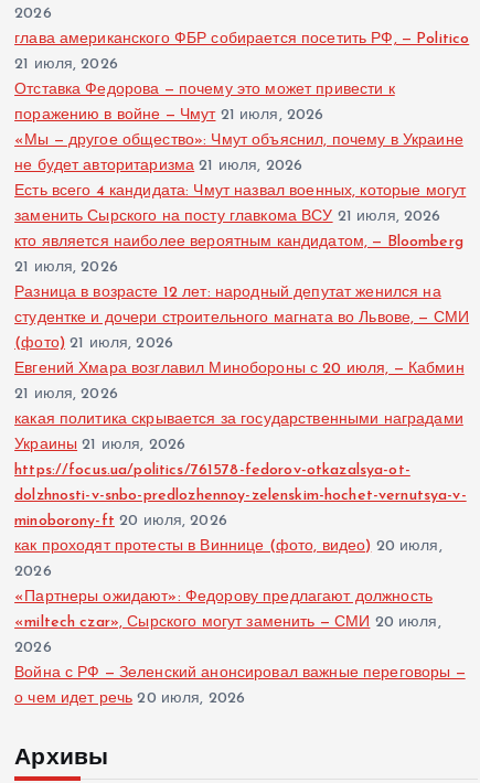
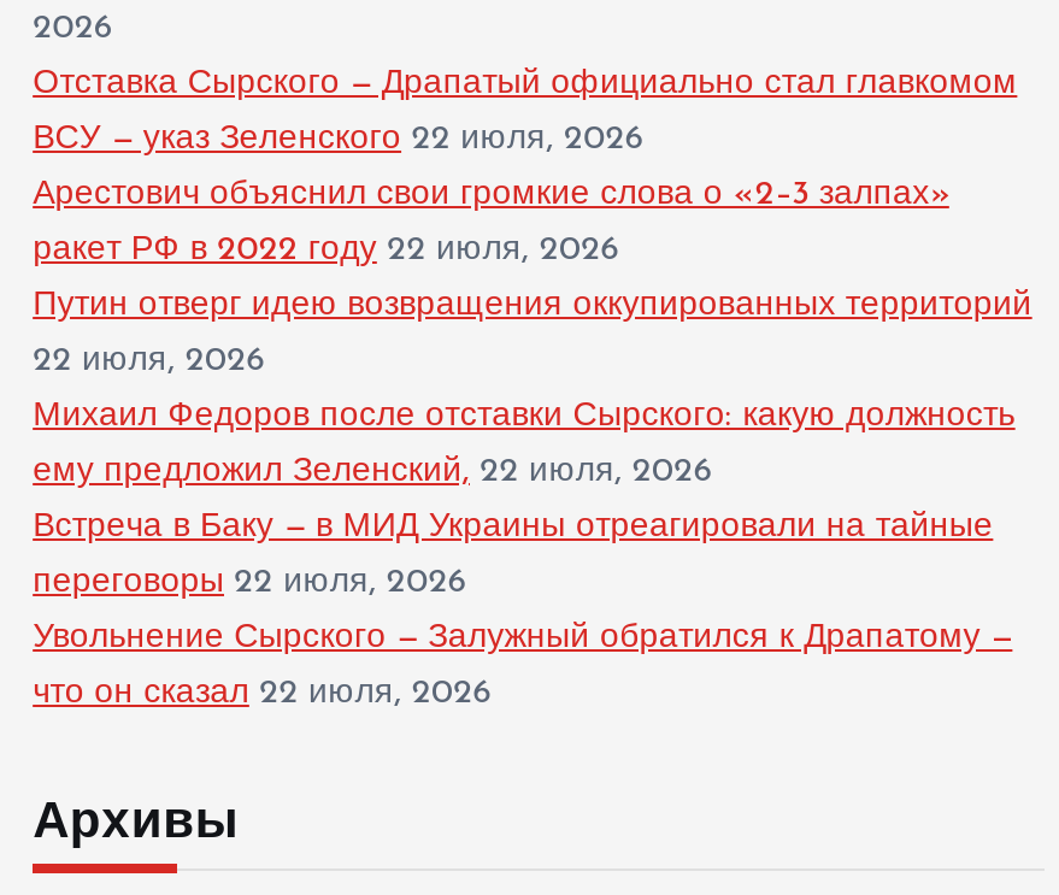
[14,31,469,707] глава американского ФБР собирается посетить РФ, — Politico | 21 июля, 2026 | Отставка Федорова — почему это может привести к | поражению в войне — Чмут 21 июля, 2026 | «Мы — другое общество»: Чмут объяснил, почему в Украине | не будет авторитаризма 21 июля, 2026 | Есть всего 4 кандидата: Чмут назвал военных, которые могут | заменить Сырского на посту главкома ВСУ 21 июля, 2026 | кто является наиболее вероятным кандидатом, — Bloomberg | 21 июля, 2026 | Разница в возрасте 12 лет: народный депутат женился на | студентке и дочери строительного магната во Львове, — СМИ | (фото) 21 июля, 2026 | Евгений Хмара возглавил Минобороны с 20 июля, — Кабмин | 21 июля, 2026 | какая политика скрывается за государственными наградами | Украины 21 июля, 2026 | https://focus.ua/politics/761578-fedorov-otkazalsya-ot- | dolzhnosti-v-snbo-predlozhennoy-zelenskim-hochet-vernutsya-v- | minoborony-ft 20 июля, 2026 | как проходят протесты в Виннице (фото, видео) 20 июля, | 2026 | «Партнеры ожидают»: Федорову предлагают должность | «miltech czar», Сырского могут заменить — СМИ 20 июля, | 2026 | Война с РФ — Зеленский анонсировал важные переговоры — | о чем идет речь 20 июля, 2026 -> [33,66,1032,712] Отставка Сырского — Драпатый официально стал главкомом | ВСУ — указ Зеленского 22 июля, 2026 | Арестович объяснил свои громкие слова о «2–3 залпах» | ракет РФ в 2022 году 22 июля, 2026 | Путин отверг идею возвращения оккупированных территорий | 22 июля, 2026 | Михаил Федоров после отставки Сырского: какую должность | ему предложил Зеленский, 22 июля, 2026 | Встреча в Баку — в МИД Украины отреагировали на тайные | переговоры 22 июля, 2026 | Увольнение Сырского — Залужный обратился к Драпатому — | что он сказал 22 июля, 2026

